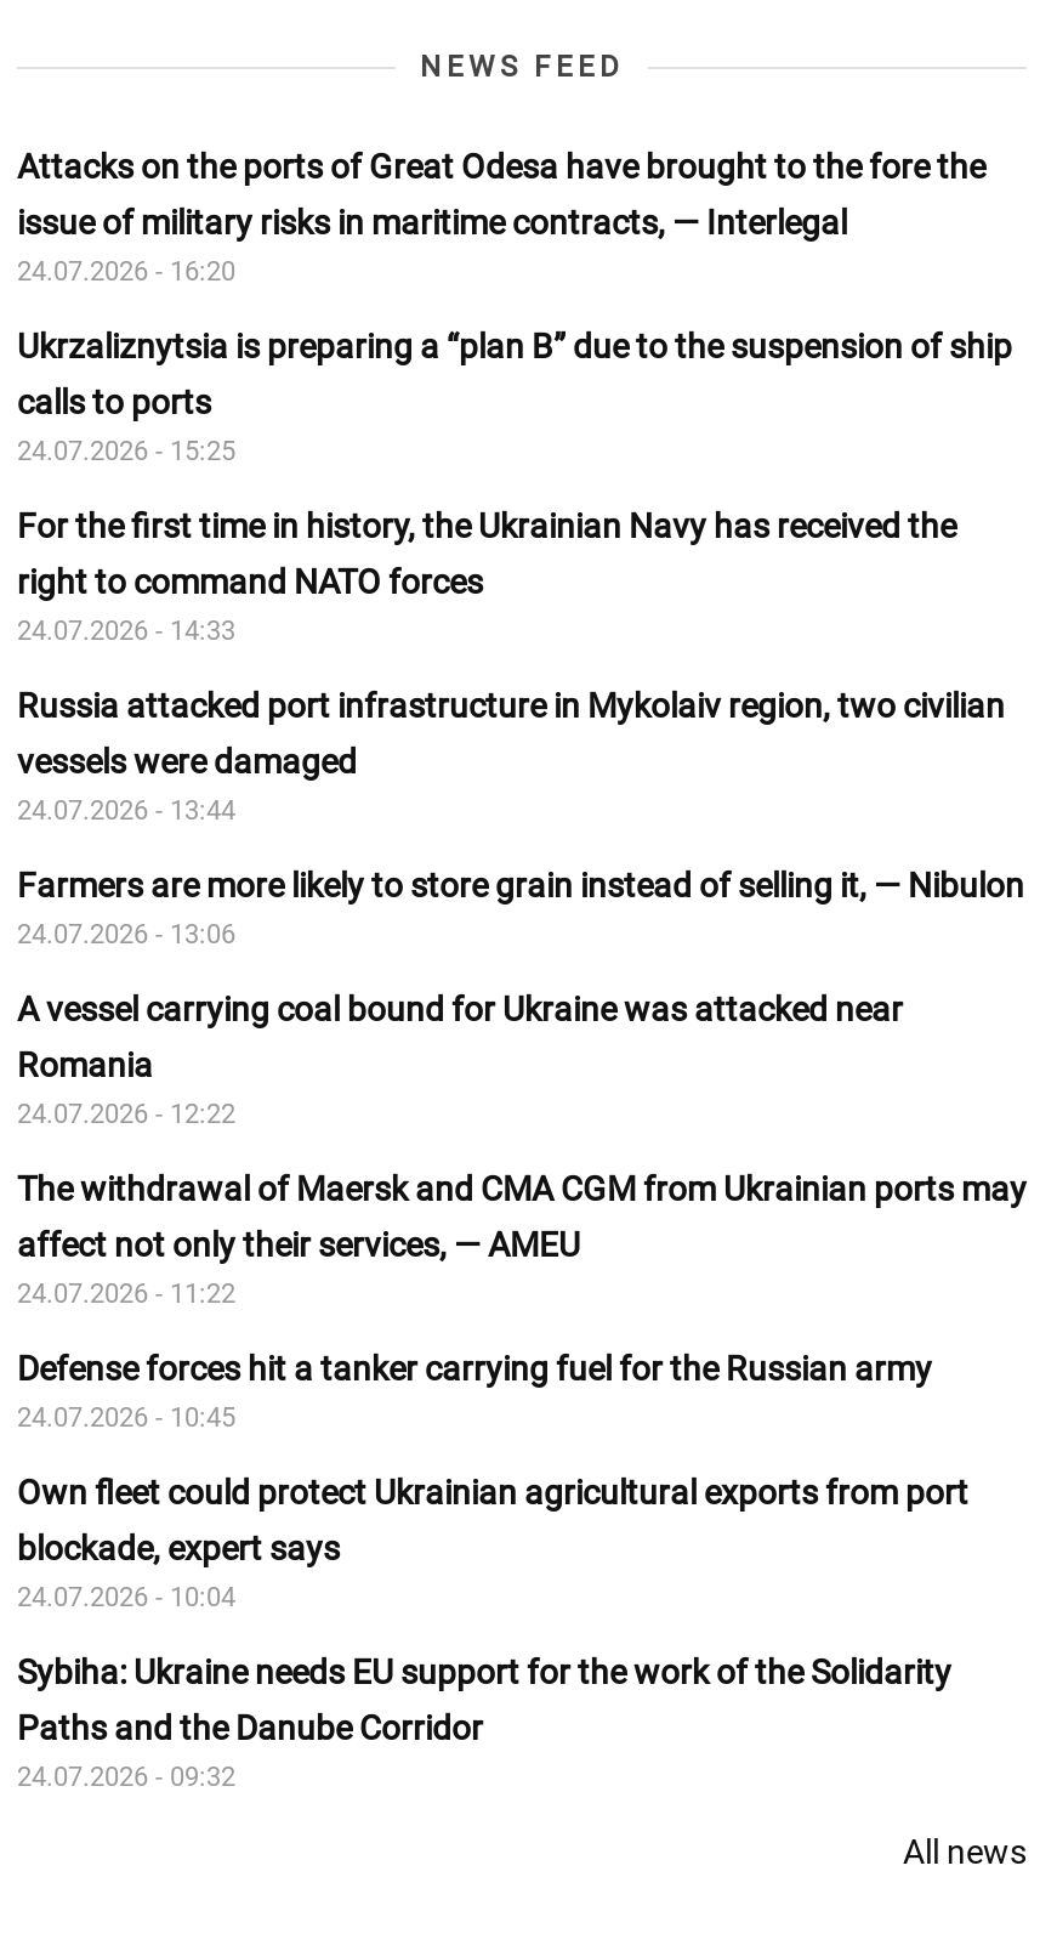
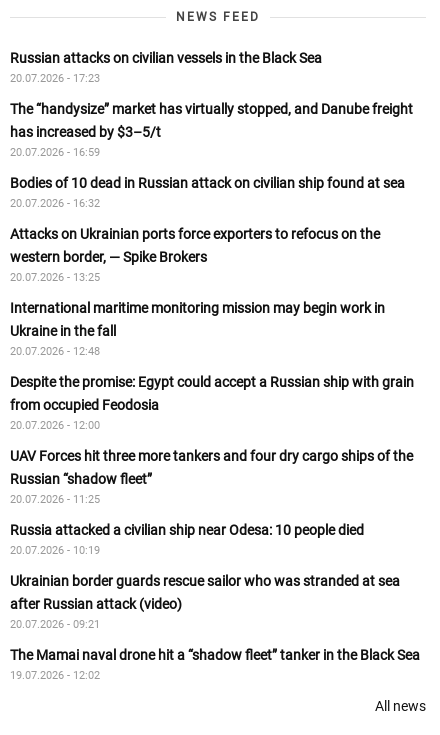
[17,148,985,288] Attacks on the ports of Great Odesa have brought to the fore the | issue of military risks in maritime contracts, — Interlegal | 24.07.2026 - 16:20 -> [10,50,322,85] Russian attacks on civilian vessels in the Black Sea | 20.07.2026 - 17:23
[17,327,1012,468] Ukrzaliznytsia is preparing a “plan B” due to the suspension of ship | calls to ports | 24.07.2026 - 15:25 -> [10,101,413,159] The “handysize” market has virtually stopped, and Danube freight | has increased by $3–5/t | 20.07.2026 - 16:59
[17,507,956,648] For the first time in history, the Ukrainian Navy has received the | right to command NATO forces | 24.07.2026 - 14:33 -> [10,175,405,210] Bodies of 10 dead in Russian attack on civilian ship found at sea | 20.07.2026 - 16:32
[17,687,1005,828] Russia attacked port infrastructure in Mykolaiv region, two civilian | vessels were damaged | 24.07.2026 - 13:44 -> [10,226,380,284] Attacks on Ukrainian ports force exporters to refocus on the | western border, — Spike Brokers | 20.07.2026 - 13:25
[17,866,1024,951] Farmers are more likely to store grain instead of selling it, — Nibulon | 24.07.2026 - 13:06 -> [10,300,385,358] International maritime monitoring mission may begin work in | Ukraine in the fall | 20.07.2026 - 12:48
[17,990,903,1131] A vessel carrying coal bound for Ukraine was attacked near | Romania | 24.07.2026 - 12:22 -> [10,374,414,432] Despite the promise: Egypt could accept a Russian ship with grain | from occupied Feodosia | 20.07.2026 - 12:00
[17,1170,1027,1311] The withdrawal of Maersk and CMA CGM from Ukrainian ports may | affect not only their services, — AMEU | 24.07.2026 - 11:22 -> [10,448,413,506] UAV Forces hit three more tankers and four dry cargo ships of the | Russian “shadow fleet” | 20.07.2026 - 11:25
[17,1350,932,1435] Defense forces hit a tanker carrying fuel for the Russian army | 24.07.2026 - 10:45 -> [10,522,364,557] Russia attacked a civilian ship near Odesa: 10 people died | 20.07.2026 - 10:19
[17,1473,968,1614] Own fleet could protect Ukrainian agricultural exports from port | blockade, expert says | 24.07.2026 - 10:04 -> [10,573,400,631] Ukrainian border guards rescue sailor who was stranded at sea | after Russian attack (video) | 20.07.2026 - 09:21
[17,1653,951,1794] Sybiha: Ukraine needs EU support for the work of the Solidarity | Paths and the Danube Corridor | 24.07.2026 - 09:32 -> [10,647,420,682] The Mamai naval drone hit a “shadow fleet” tanker in the Black Sea | 19.07.2026 - 12:02

